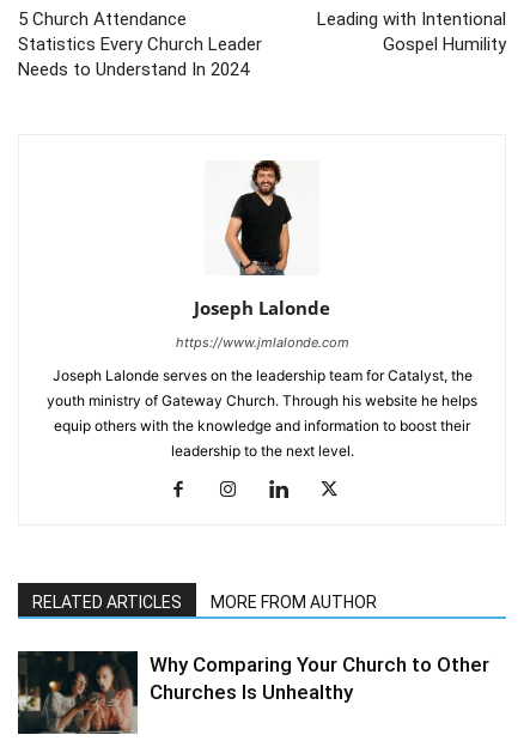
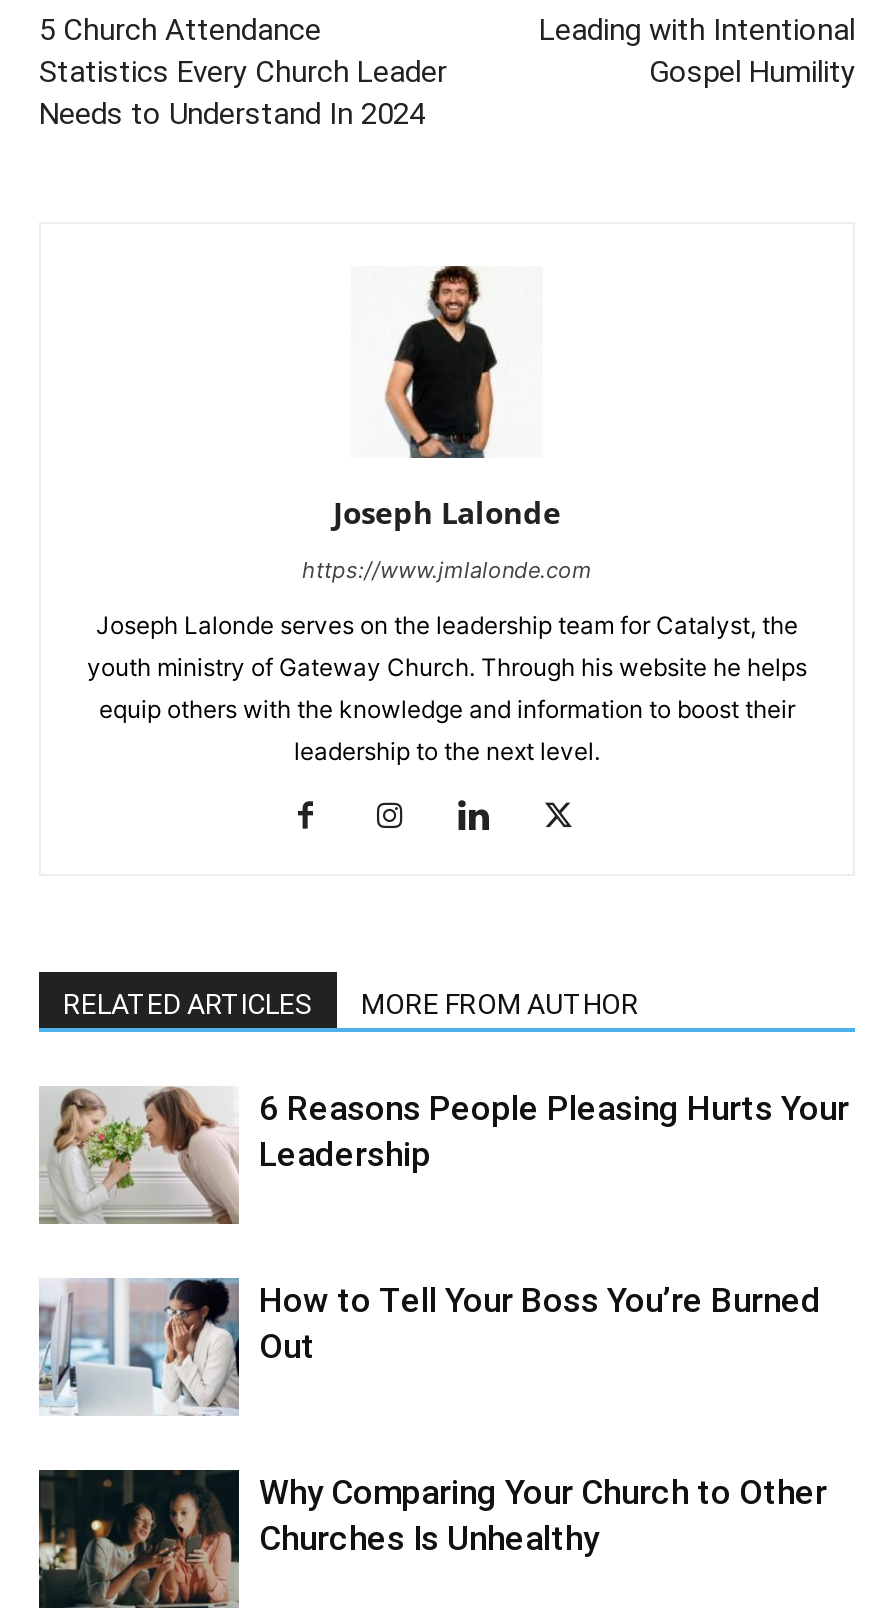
none -> [37,1277,821,1417] [image] | How to Tell Your Boss You’re Burned | Out
none -> [39,1085,849,1225] [image] | 6 Reasons People Pleasing Hurts Your | Leadership

